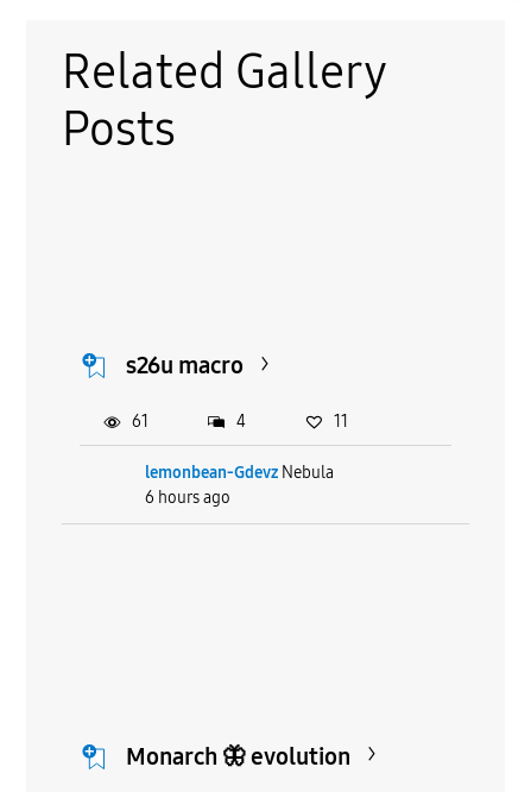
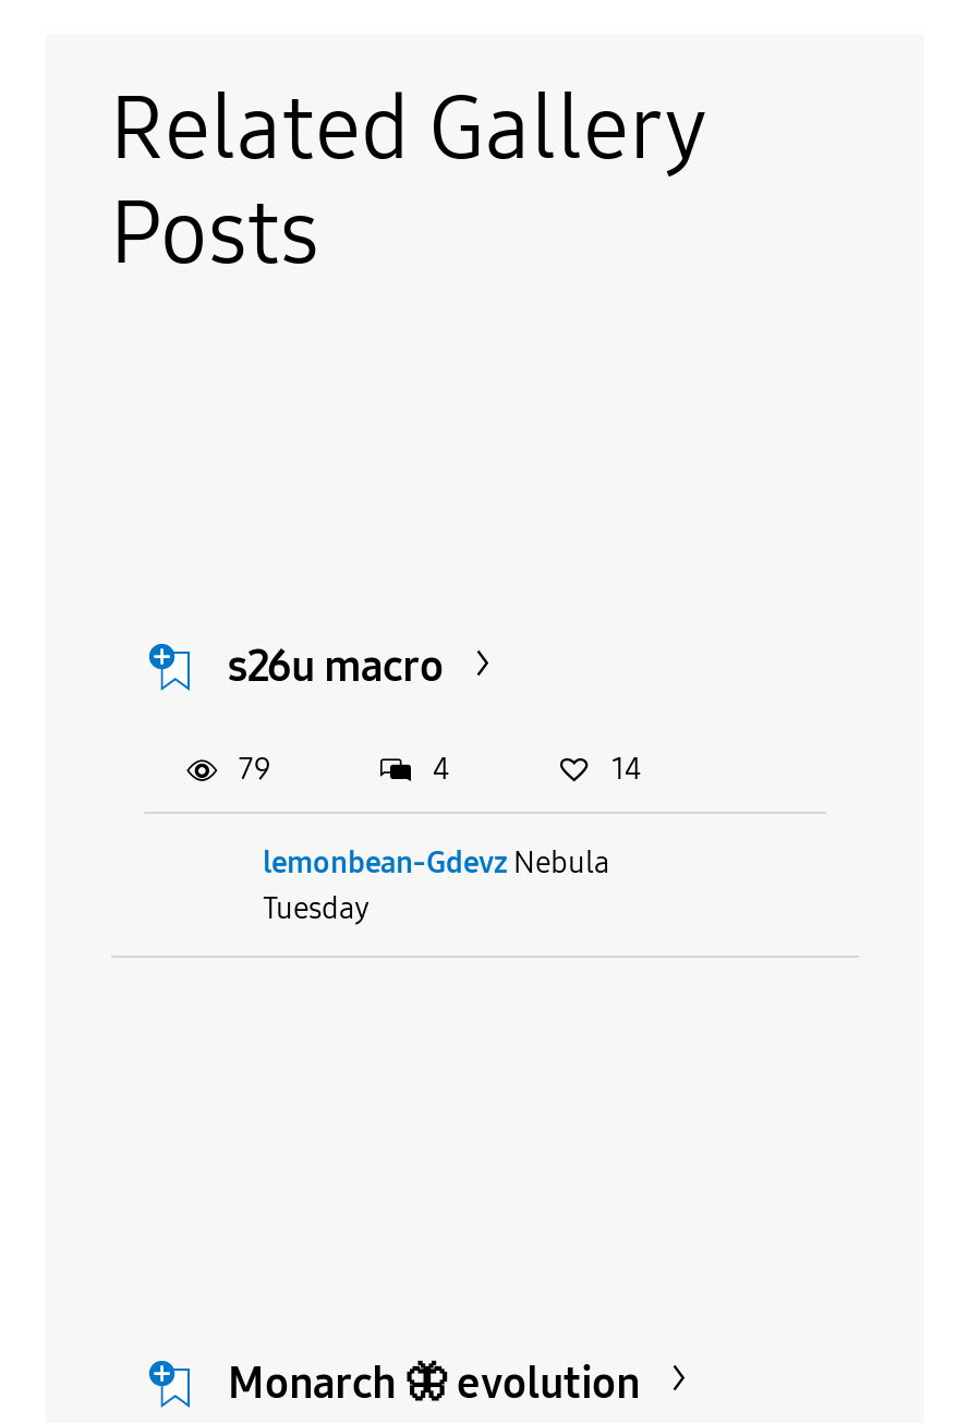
[131,411,148,432] 61 -> [239,751,271,788] 79
[333,411,347,432] 11 -> [611,751,642,788] 14
[144,488,230,508] 6 hours ago -> [263,890,370,927] Tuesday

